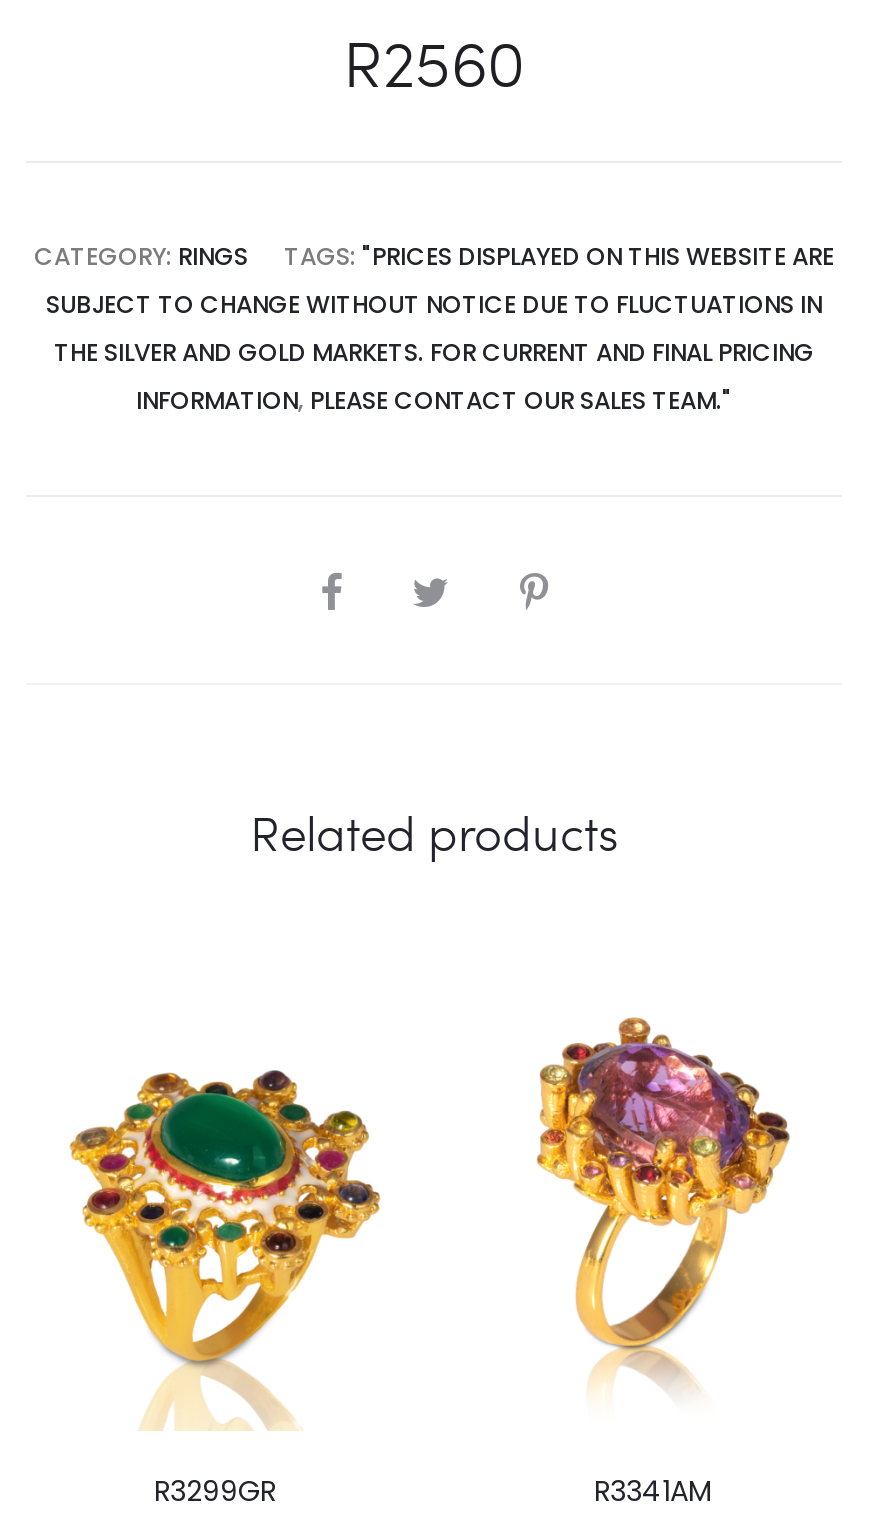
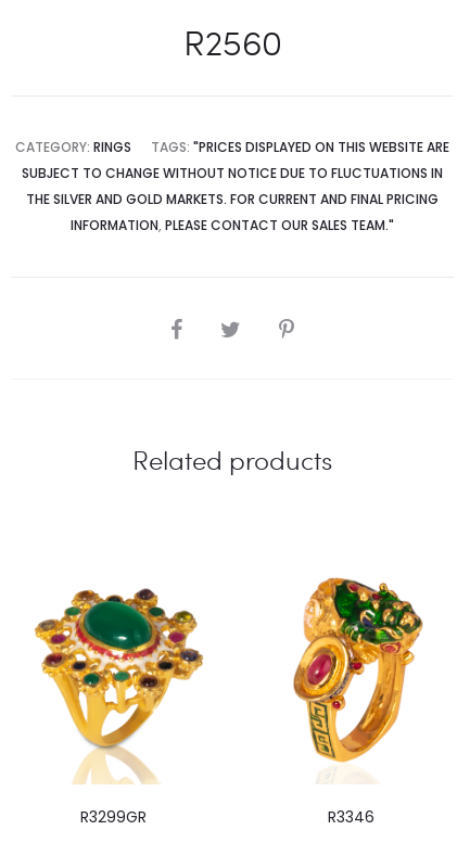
[534,1015,792,1511] [image] | R3341AM -> [289,560,424,828] [image] | R3346

